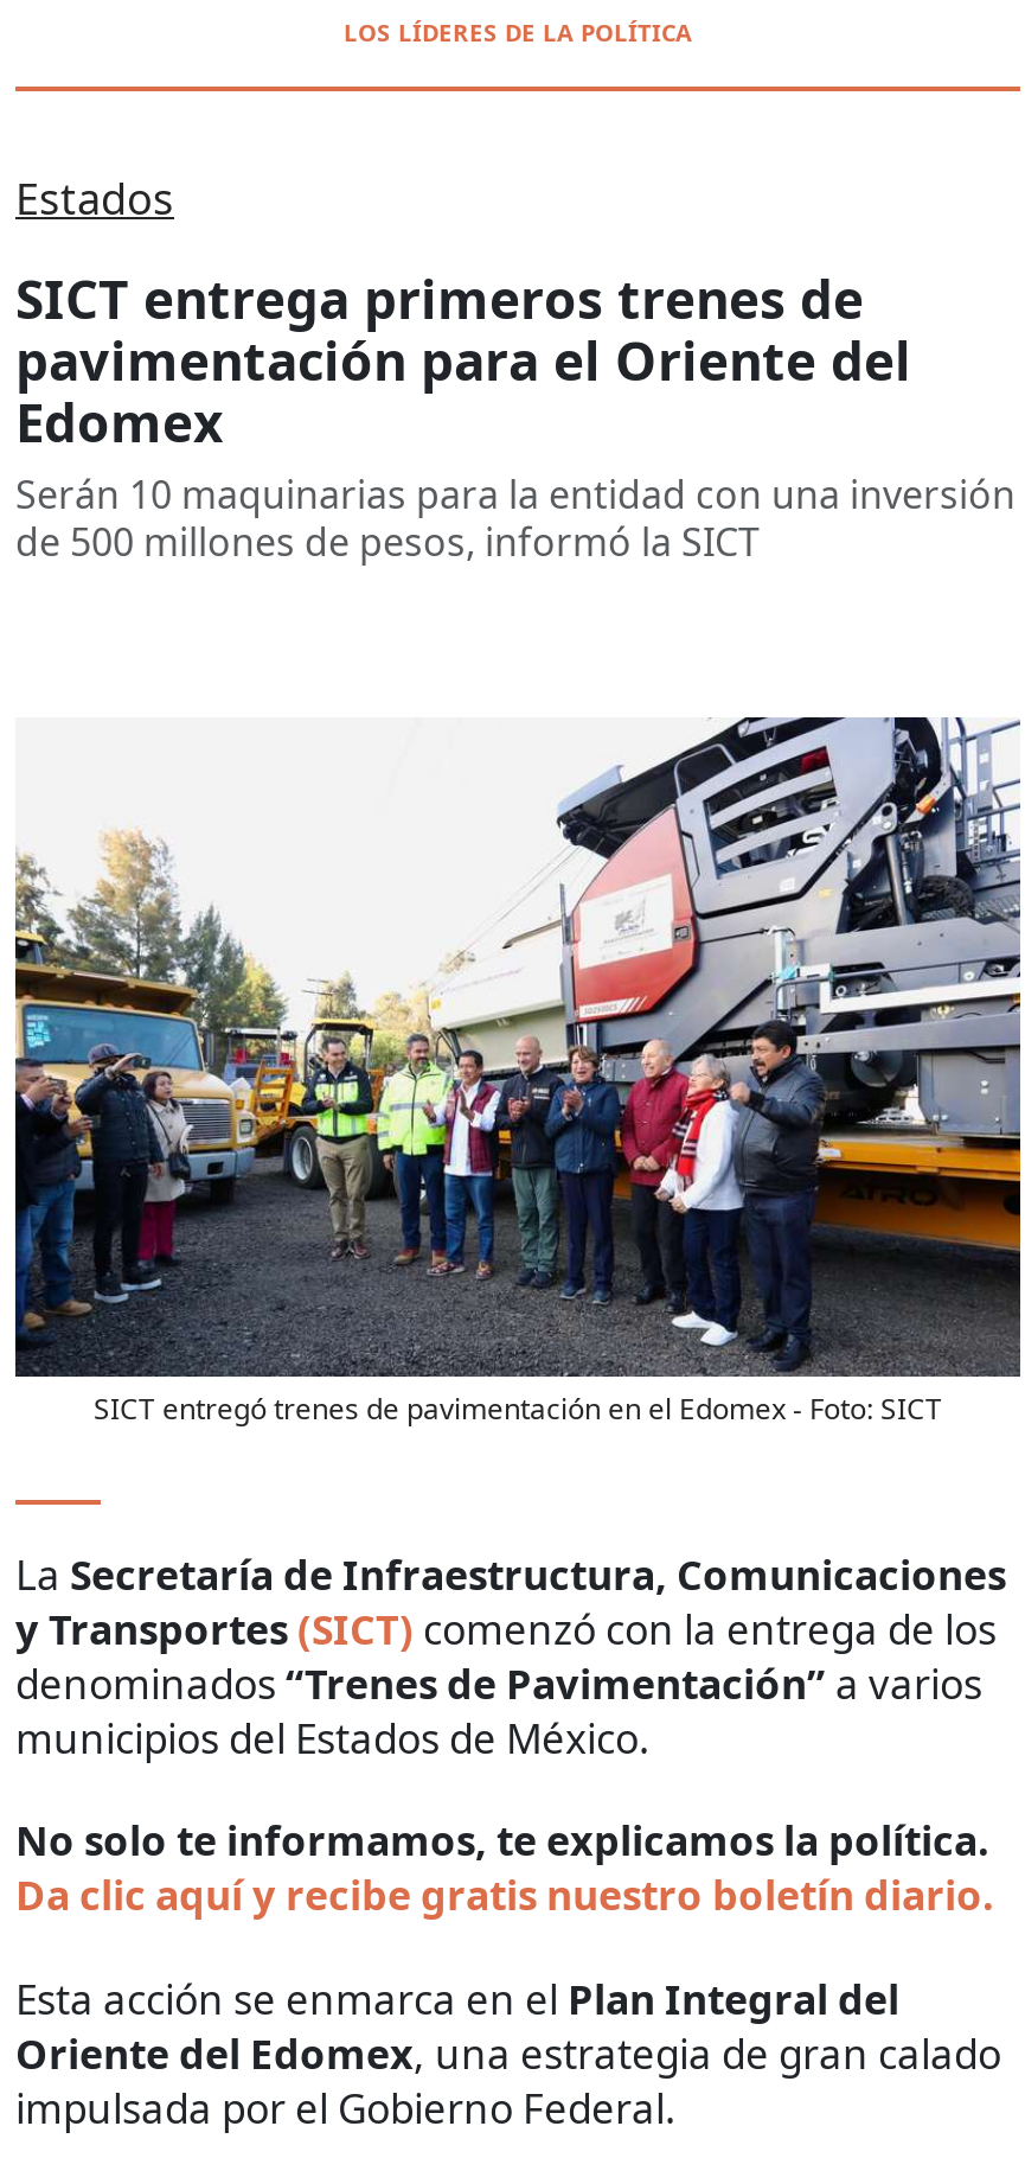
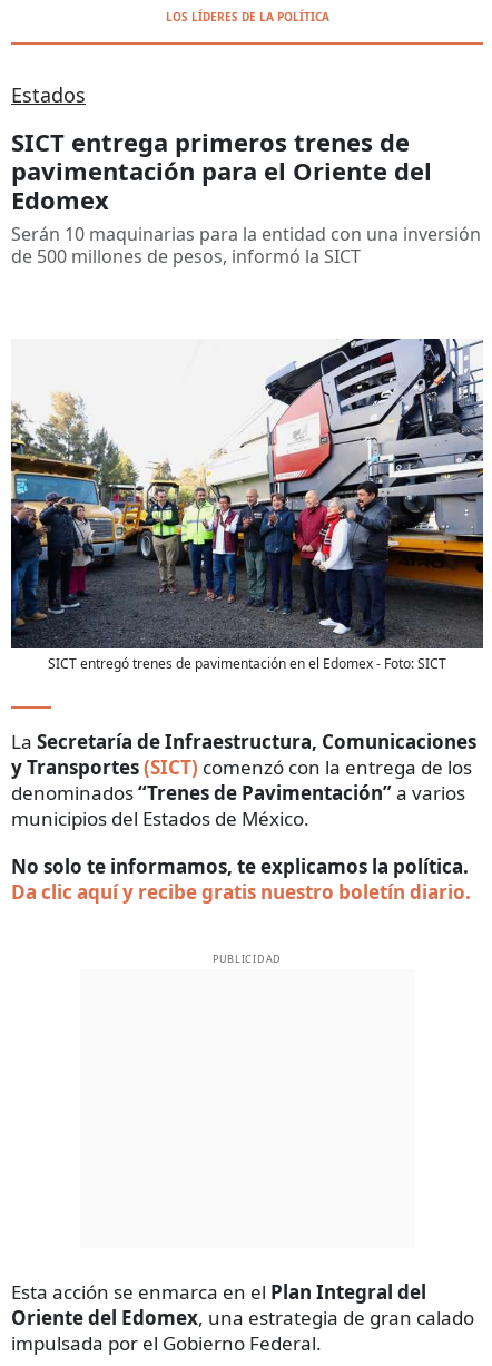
none -> [212,951,282,966] PUBLICIDAD

